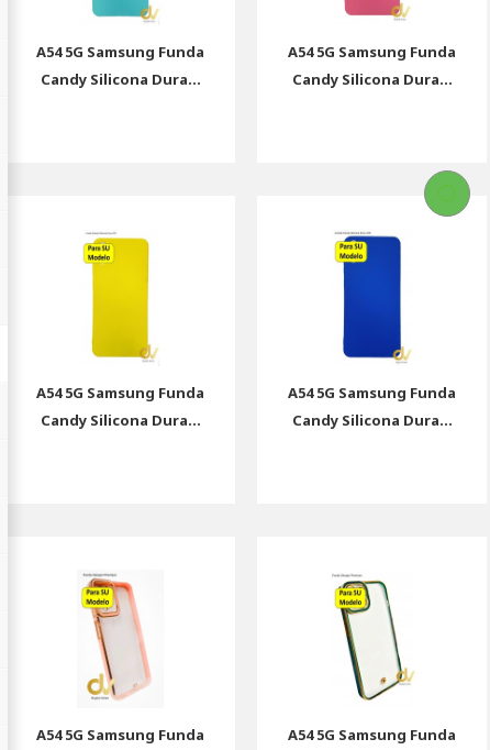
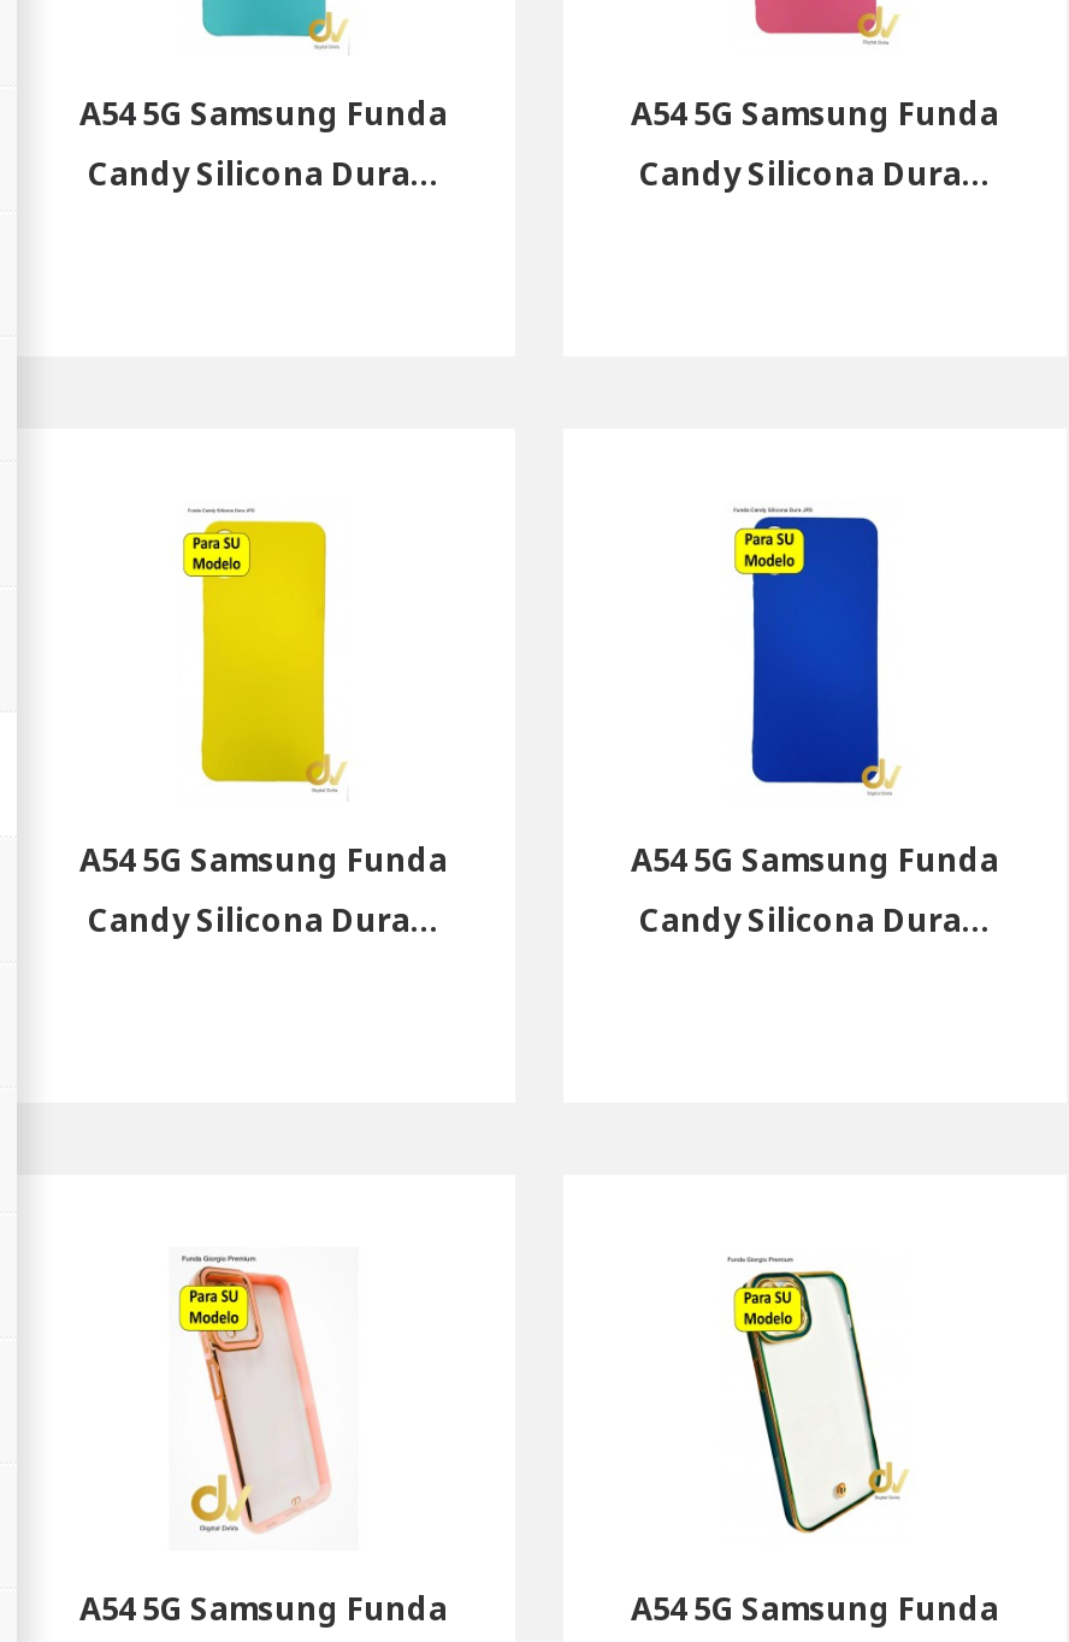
[423,169,471,218] [image] -> none

